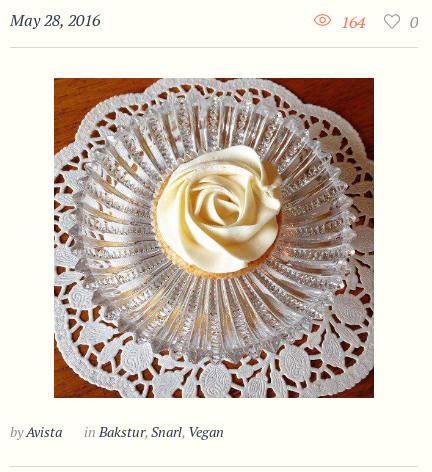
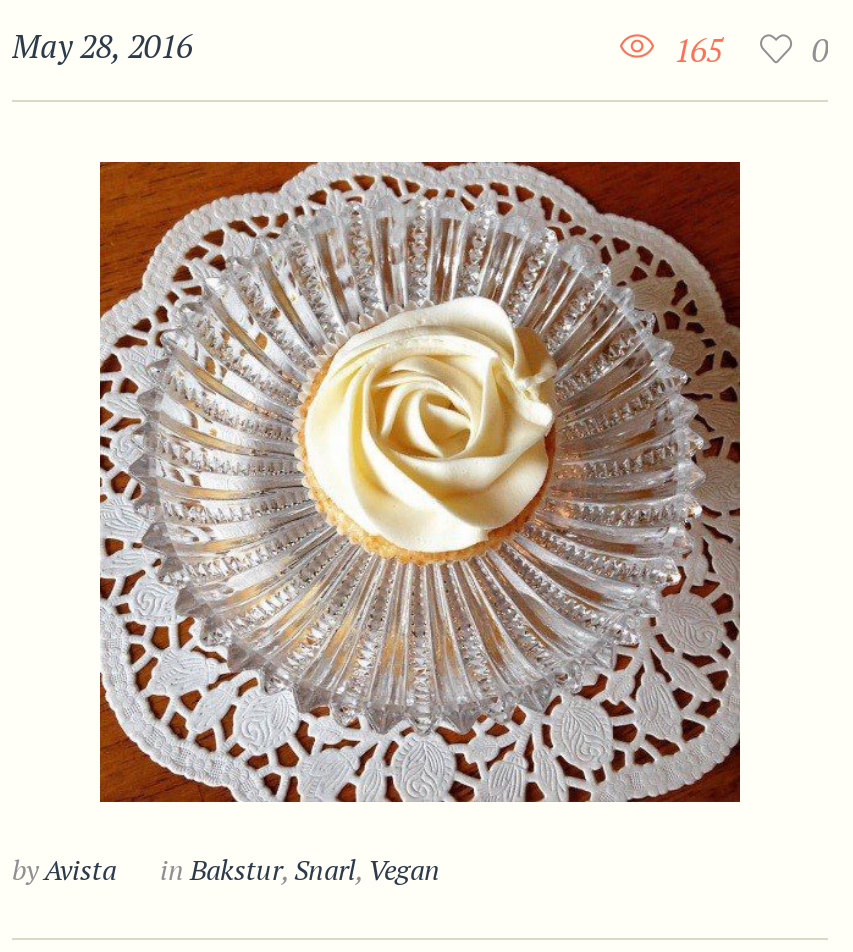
[341,11,365,33] 164 -> [674,28,722,72] 165

